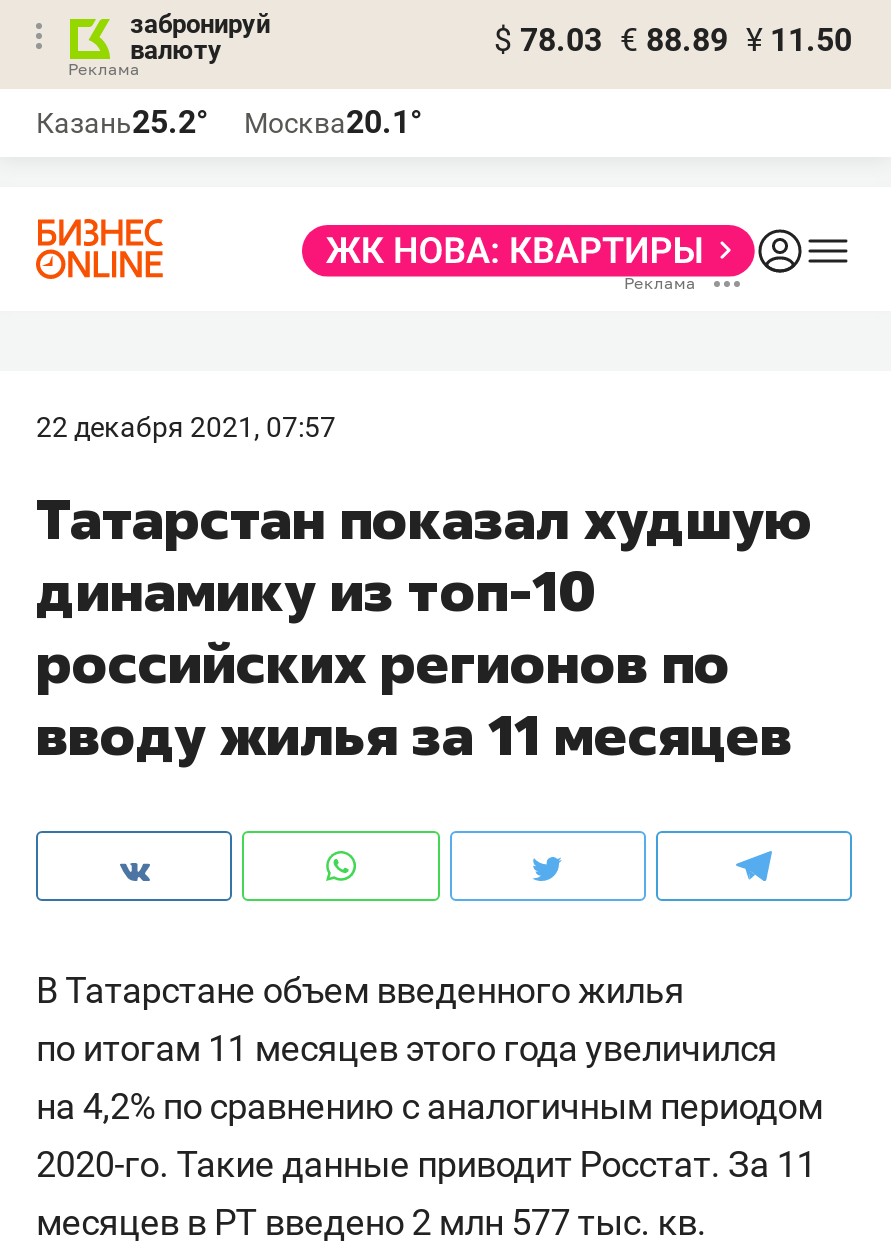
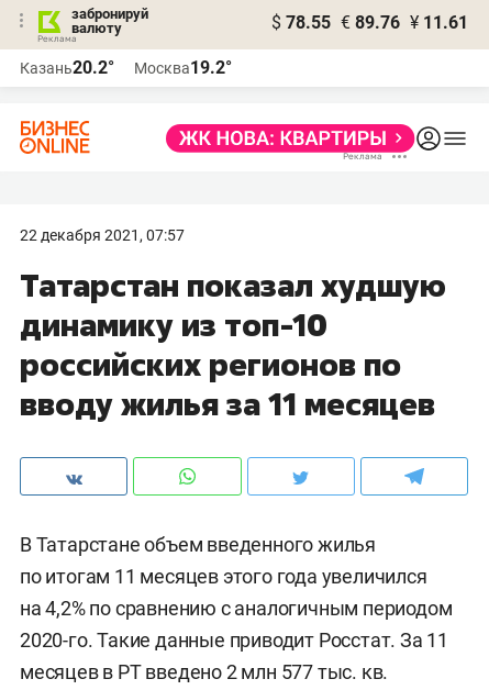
[494,21,852,59] $ 78.03 € 88.89 ¥ 11.50 -> [271,12,468,33] $ 78.55 € 89.76 ¥ 11.61
[36,103,208,141] Казань25.2° -> [20,57,114,78] Казань20.2°
[244,103,422,141] Москва20.1° -> [134,57,232,78] Москва19.2°

